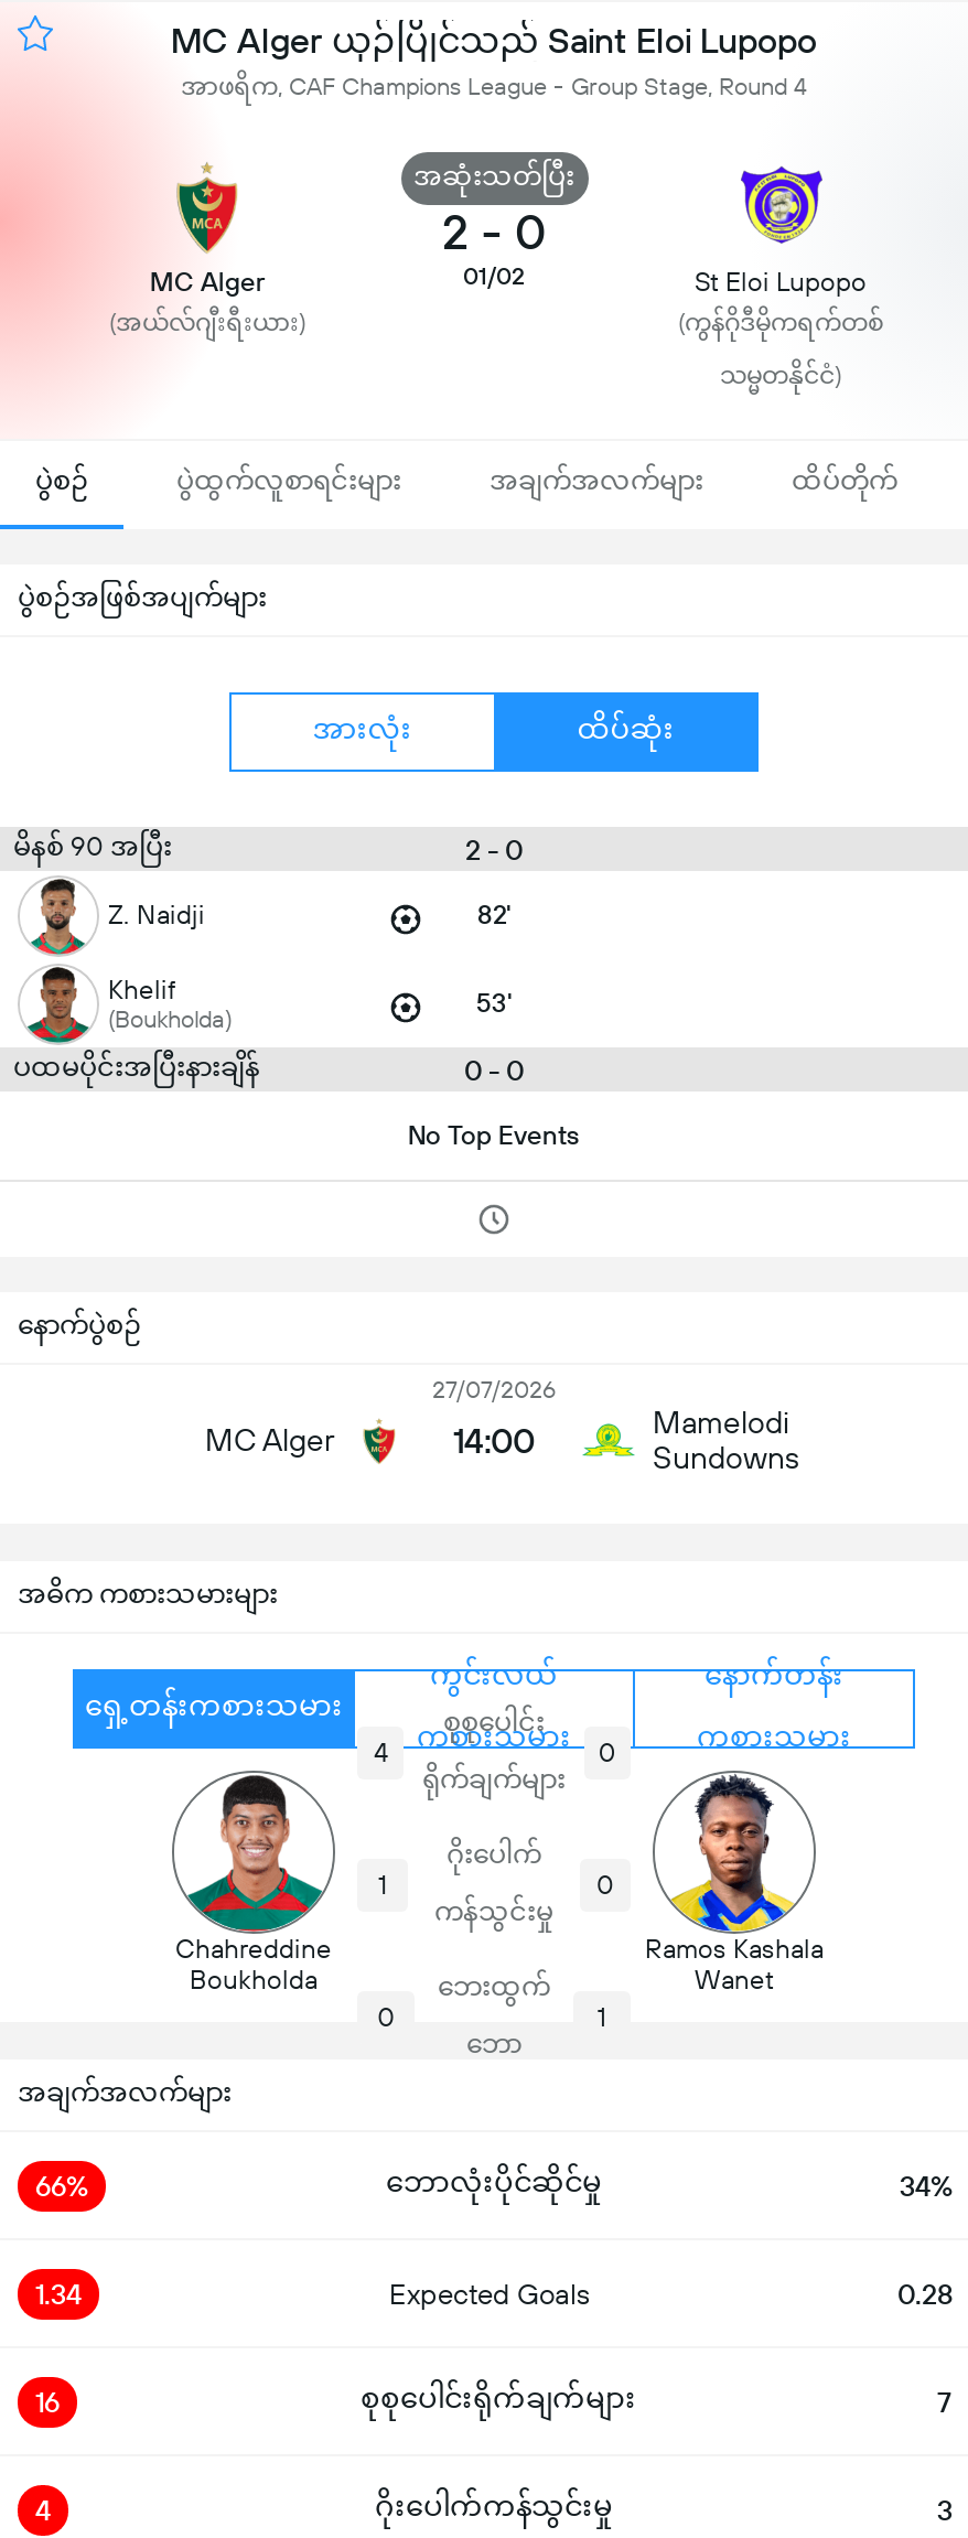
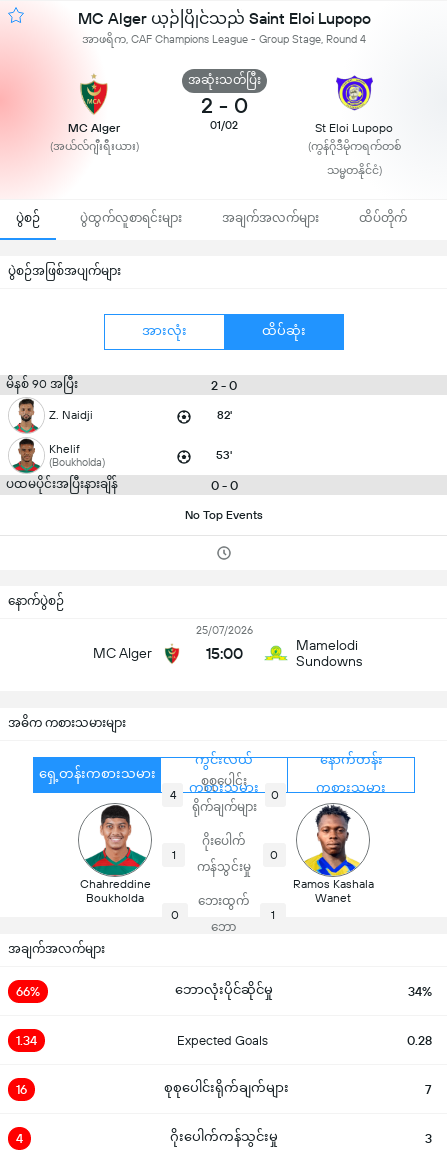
[432,1375,556,1404] 27/07/2026 -> [195,623,252,636] 25/07/2026
[453,1419,535,1461] 14:00 -> [205,643,242,662] 15:00

